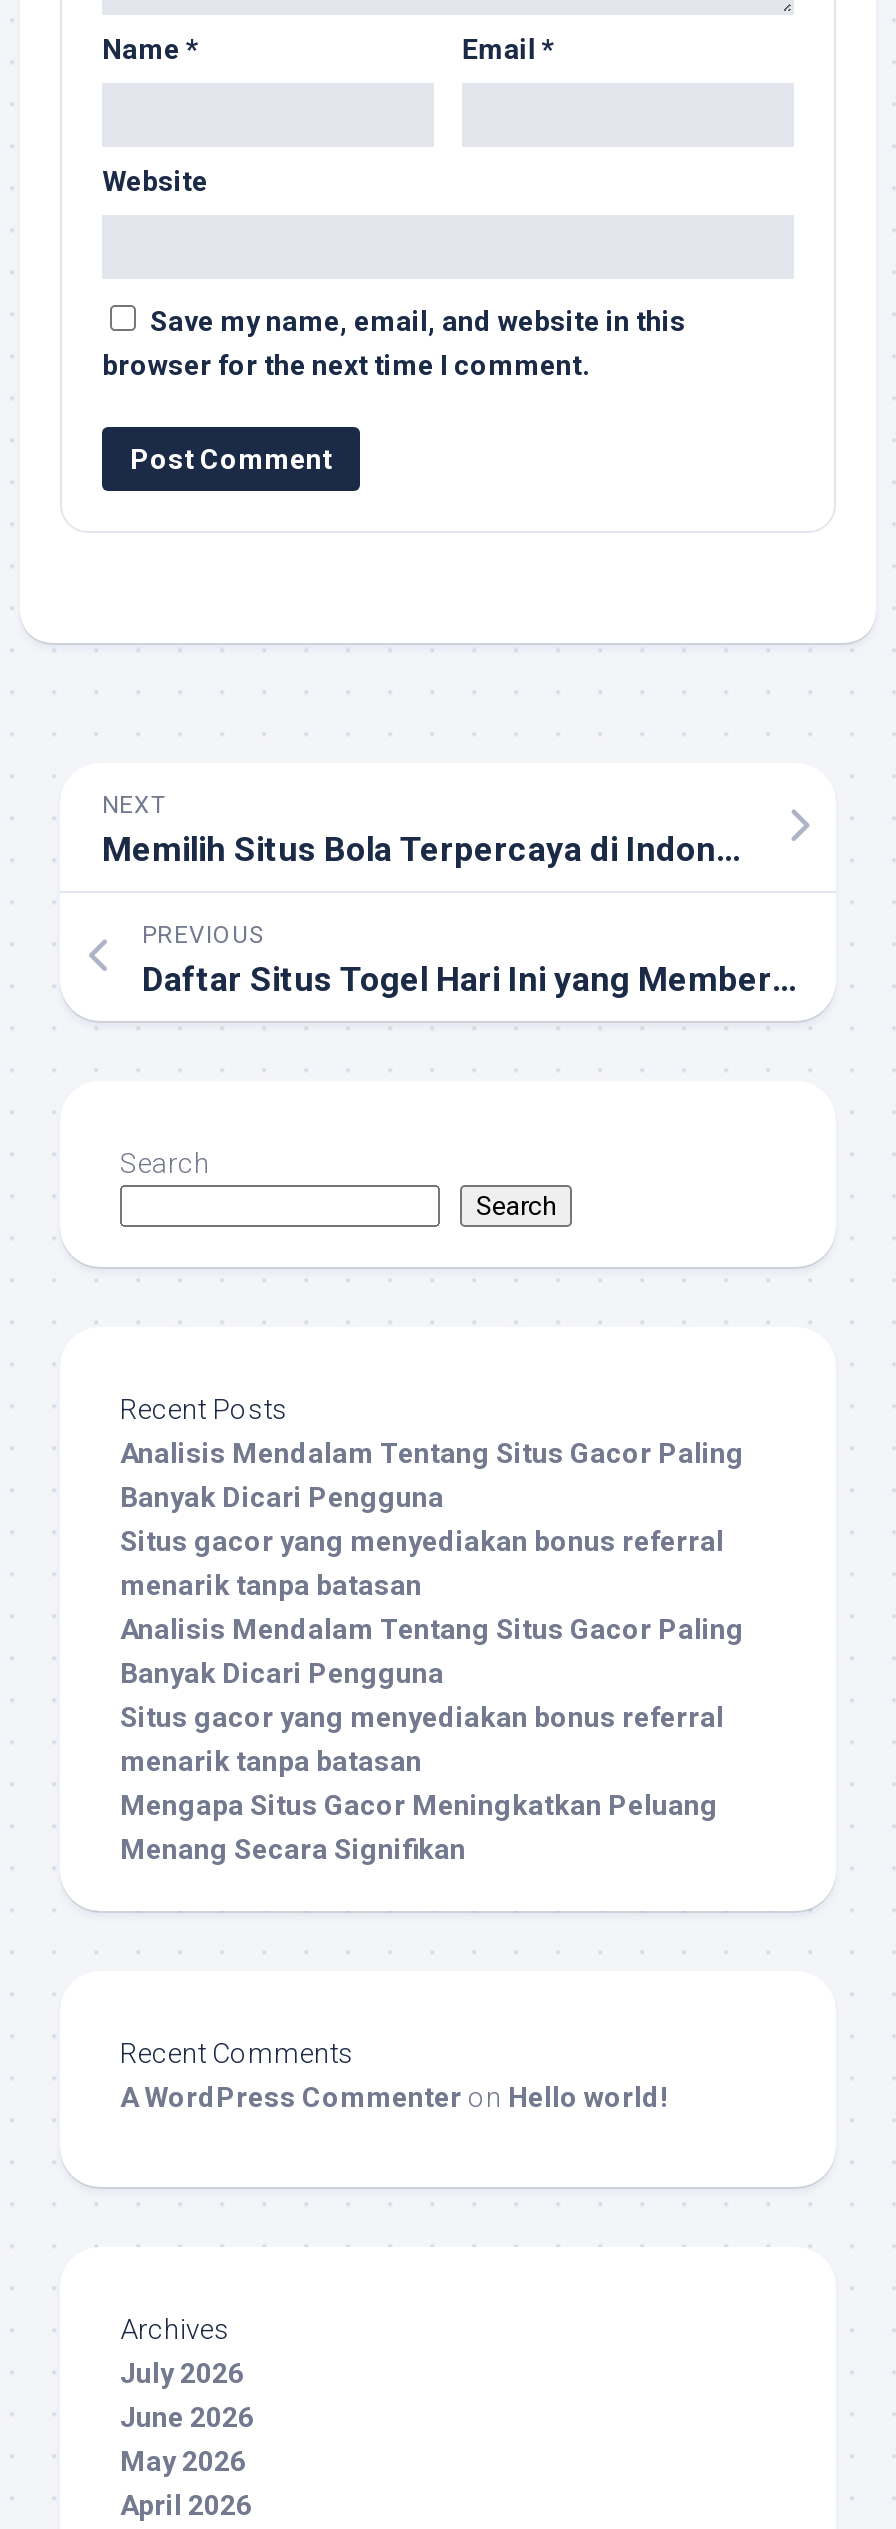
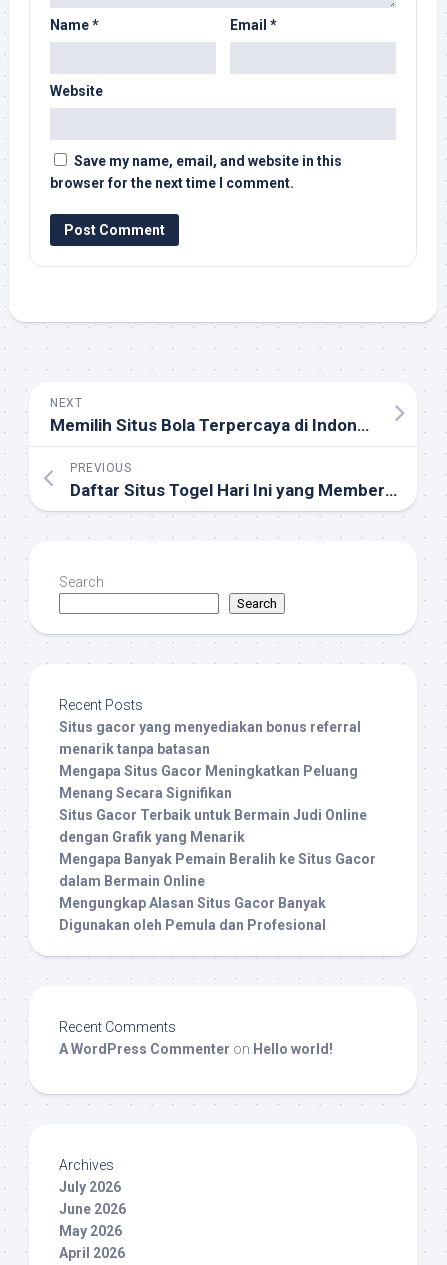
[120,1438,744,1690] Analisis Mendalam Tentang Situs Gacor Paling | Banyak Dicari Pengguna | Situs gacor yang menyediakan bonus referral | menarik tanpa batasan | Analisis Mendalam Tentang Situs Gacor Paling | Banyak Dicari Pengguna -> none
moved [120,1702,724,1866] -> [59,719,361,801]: Situs gacor yang menyediakan bonus referral | menarik tanpa batasan | Mengapa Situs Gacor Meningkatkan Peluang | Menang Secara Signifikan
none -> [59,807,376,933] Situs Gacor Terbaik untuk Bermain Judi Online | dengan Grafik yang Menarik | Mengapa Banyak Pemain Beralih ke Situs Gacor | dalam Bermain Online | Mengungkap Alasan Situs Gacor Banyak | Digunakan oleh Pemula dan Profesional

